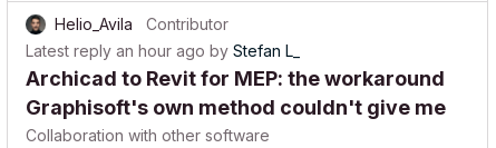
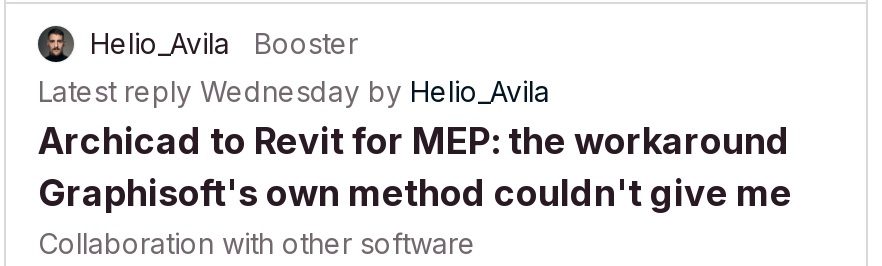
[26,14,300,60] Contributor | Latest reply an hour ago by Stefan L_ -> [38,26,550,108] Booster | Latest reply Wednesday by Helio_Avila

